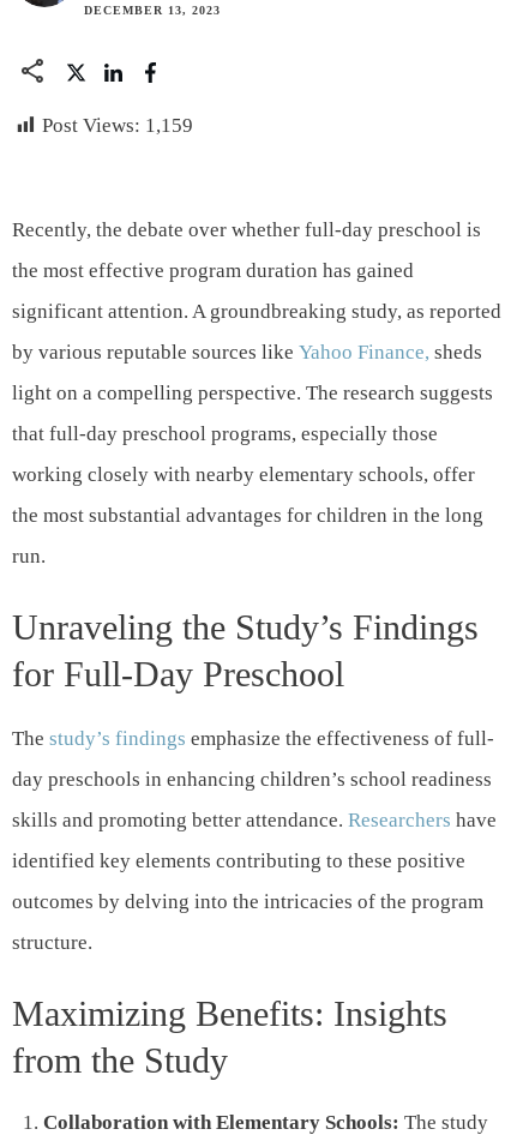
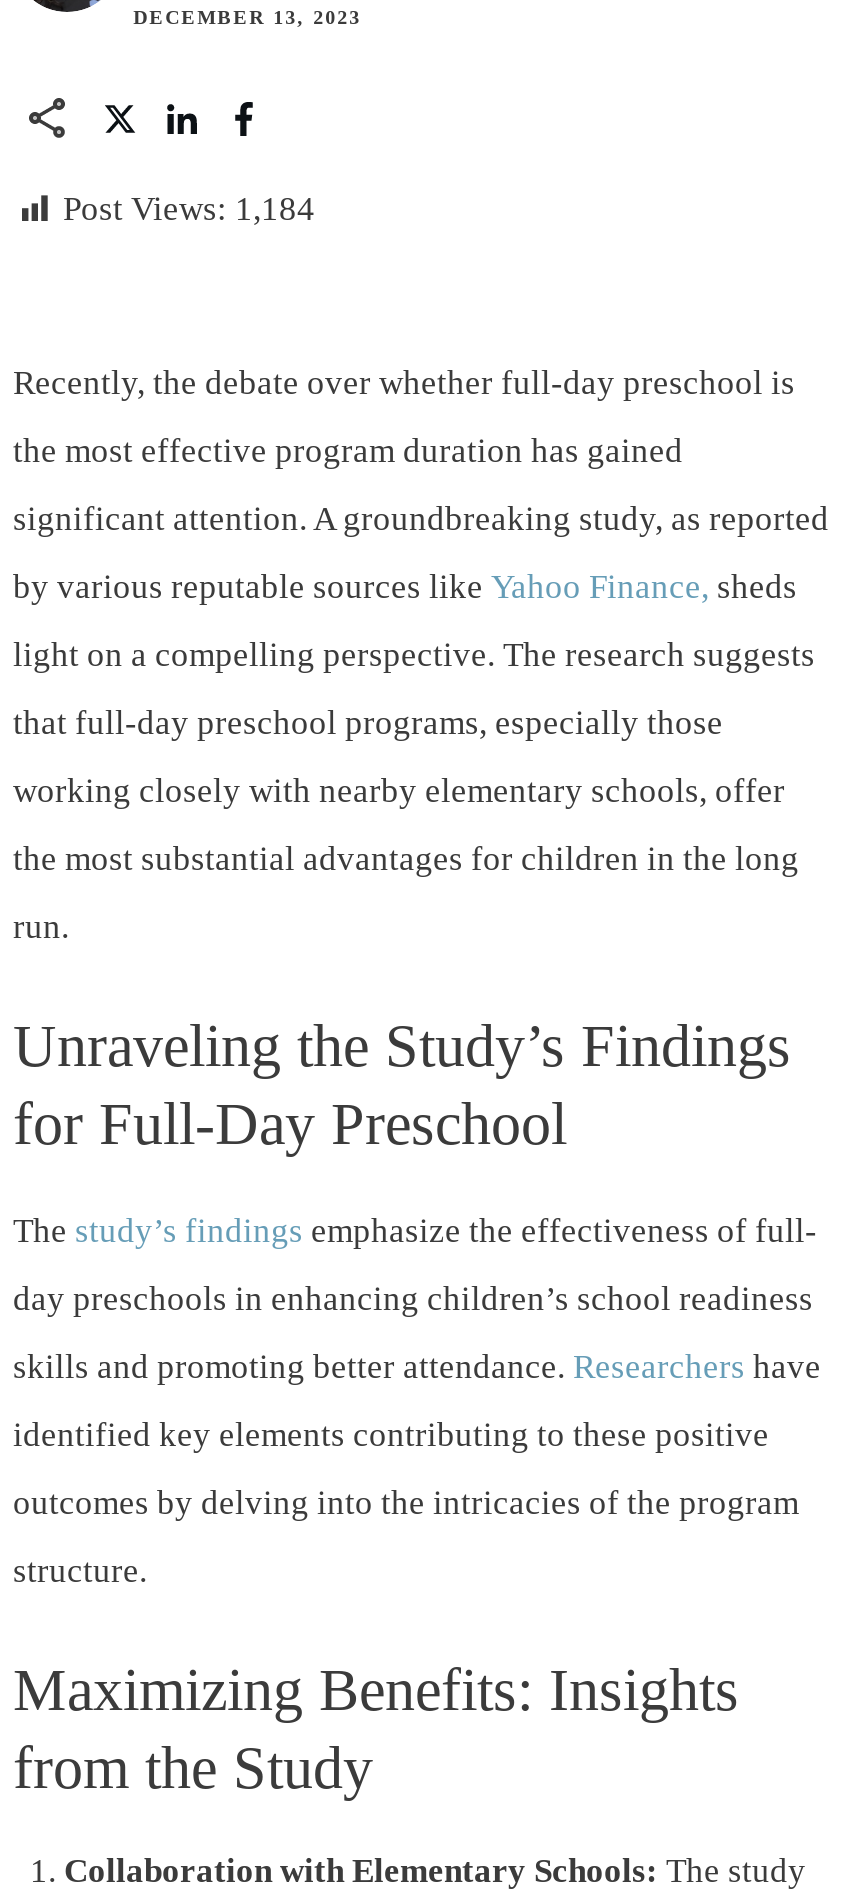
[42,114,193,137] Post Views: 1,159 -> [63,190,315,228] Post Views: 1,184

